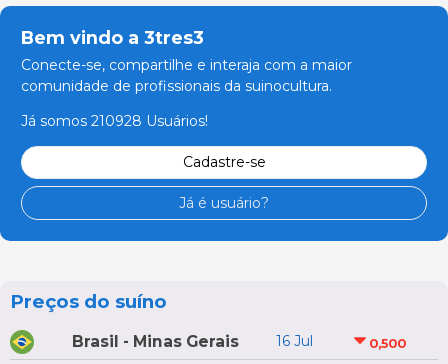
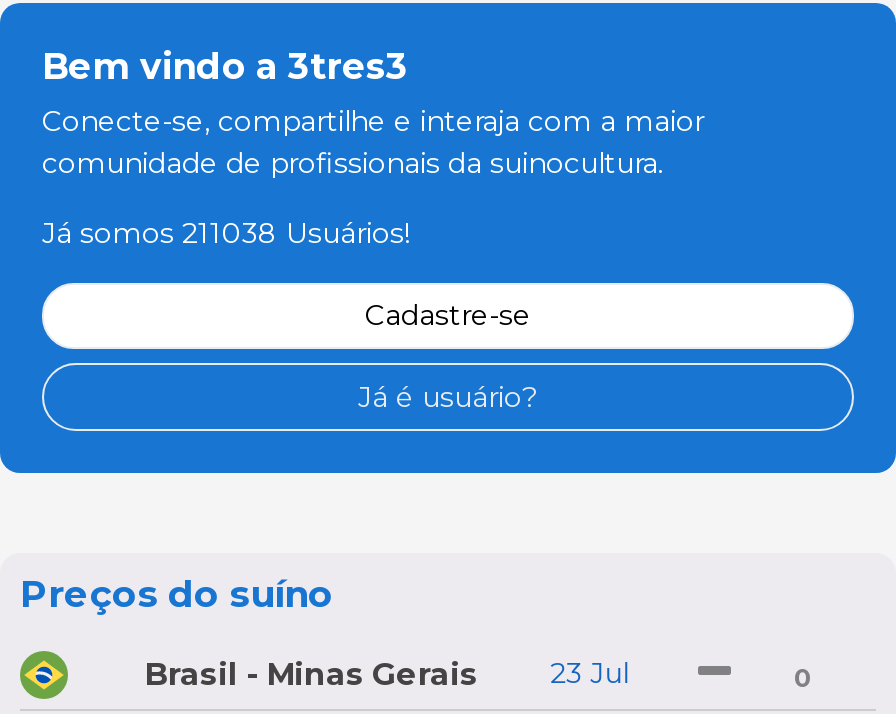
[21,112,208,130] Já somos 210928 Usuários! -> [42,215,410,251] Já somos 211038 Usuários!
[276,332,313,350] 16 Jul -> [550,655,628,691] 23 Jul
[368,336,405,351] 0,500 -> [794,663,812,693] 0

